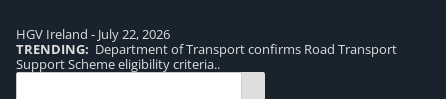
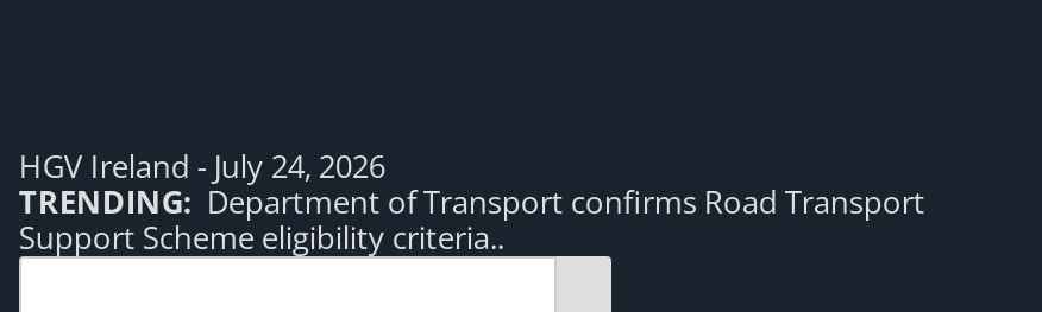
[16,25,170,43] HGV Ireland - July 22, 2026 -> [19,145,385,188] HGV Ireland - July 24, 2026

